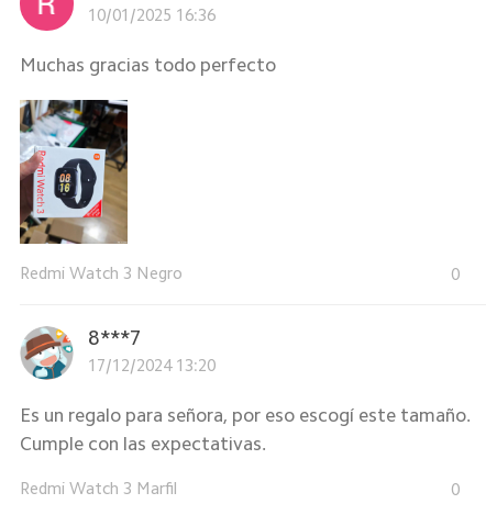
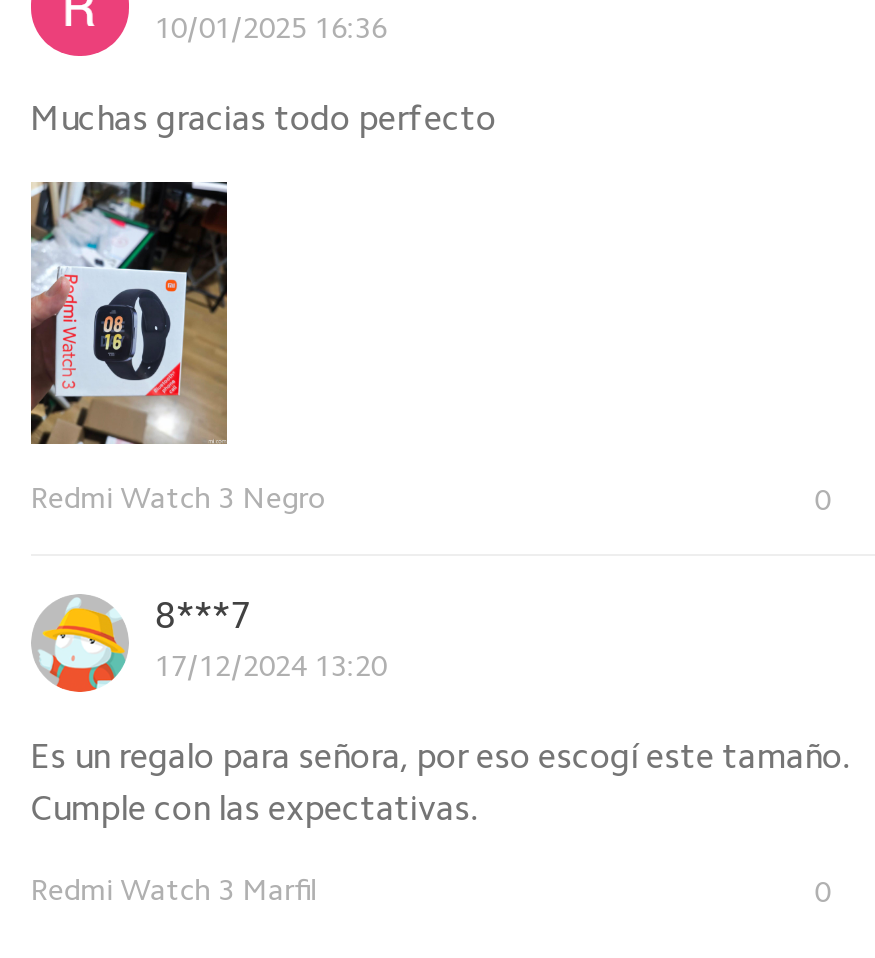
[23,328,73,381] [image] -> [35,600,125,694] [image]

